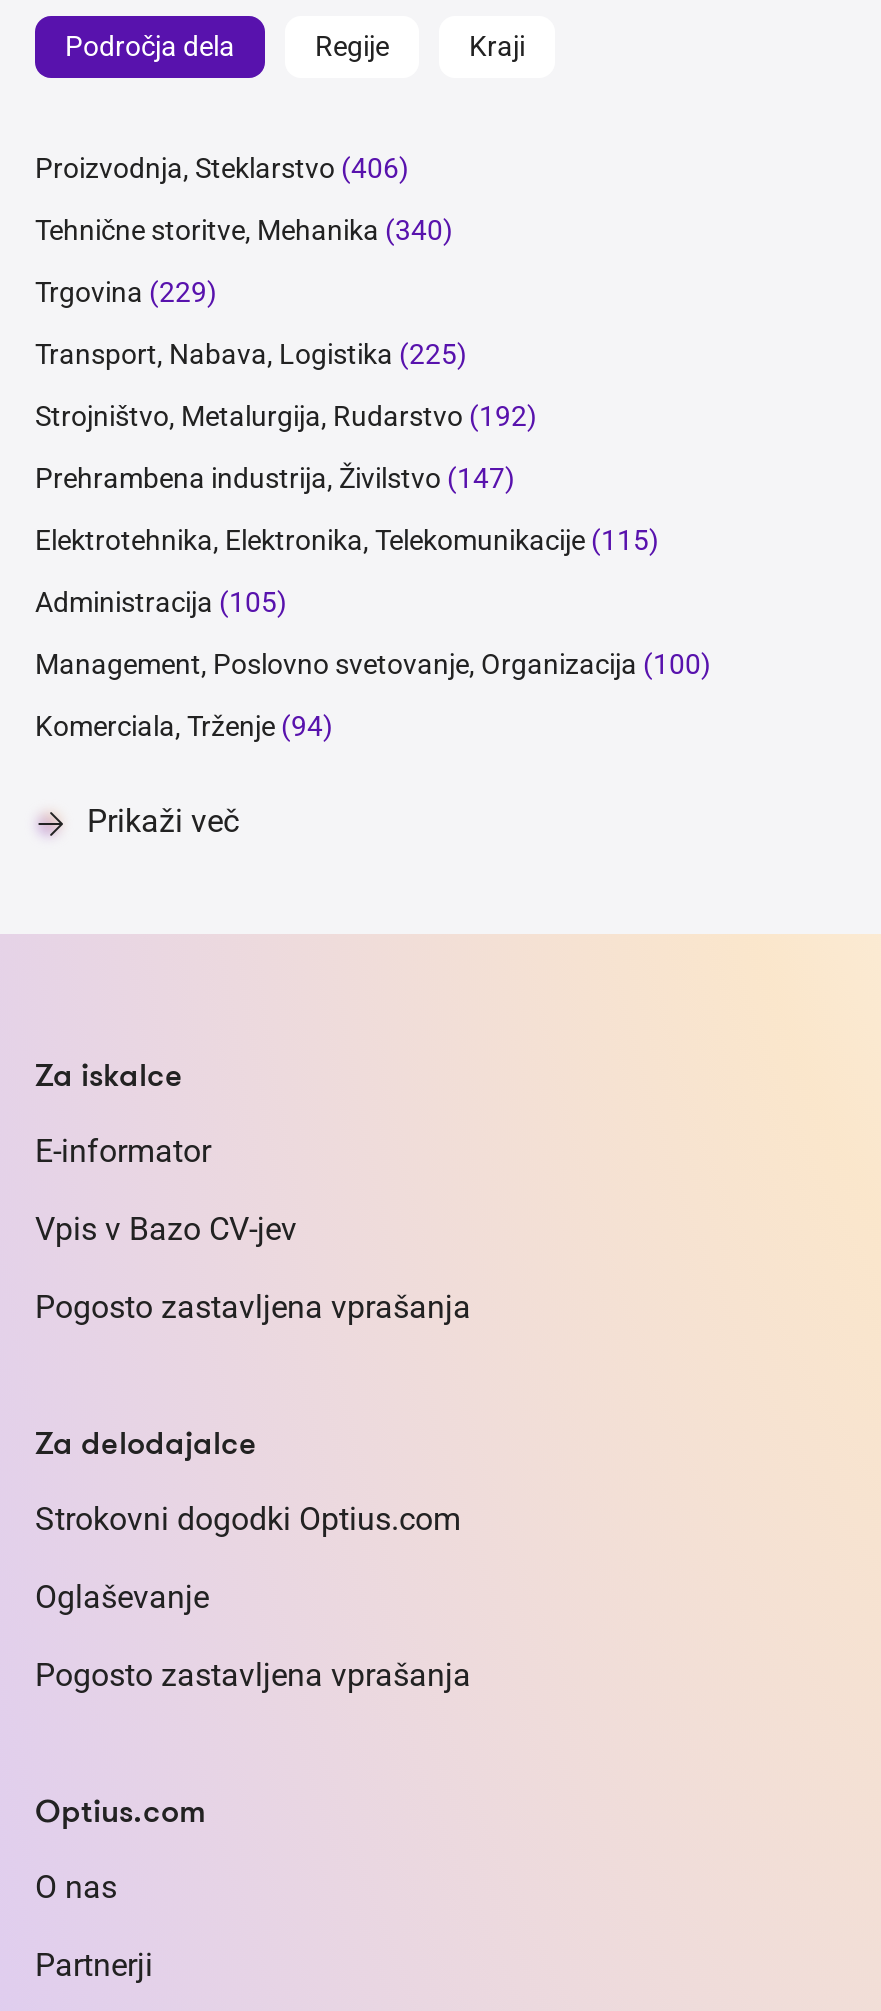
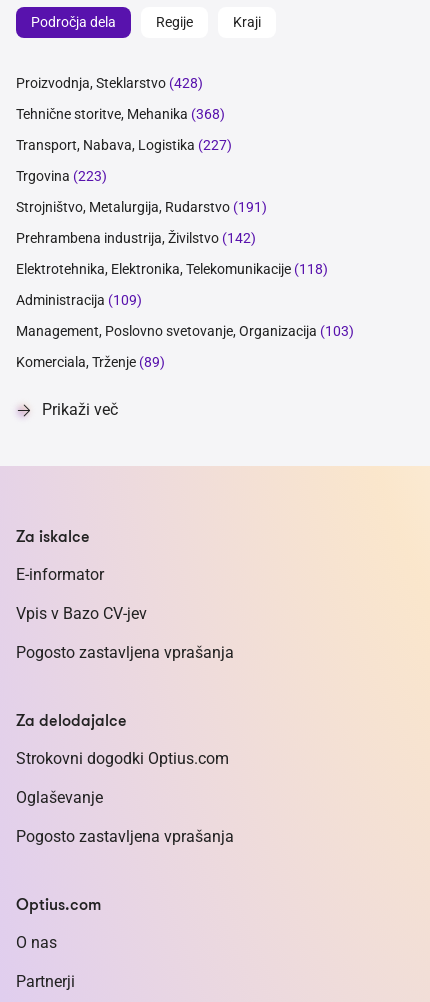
[35,152,409,184] Proizvodnja, Steklarstvo (406) -> [16,75,203,91] Proizvodnja, Steklarstvo (428)
[35,214,453,246] Tehnične storitve, Mehanika (340) -> [16,106,225,122] Tehnične storitve, Mehanika (368)
[35,276,217,308] Trgovina (229) -> [16,137,232,153] Transport, Nabava, Logistika (227)
[35,338,467,370] Transport, Nabava, Logistika (225) -> [16,168,107,184] Trgovina (223)
[35,400,537,432] Strojništvo, Metalurgija, Rudarstvo (192) -> [16,199,267,215] Strojništvo, Metalurgija, Rudarstvo (191)
[35,462,515,494] Prehrambena industrija, Živilstvo (147) -> [16,230,256,246] Prehrambena industrija, Živilstvo (142)
[35,524,659,556] Elektrotehnika, Elektronika, Telekomunikacije (115) -> [16,261,328,277] Elektrotehnika, Elektronika, Telekomunikacije (118)
[35,586,287,618] Administracija (105) -> [16,292,142,308] Administracija (109)
[35,648,711,680] Management, Poslovno svetovanje, Organizacija (100) -> [16,323,354,339] Management, Poslovno svetovanje, Organizacija (103)
[35,710,333,742] Komerciala, Trženje (94) -> [16,354,165,370] Komerciala, Trženje (89)

